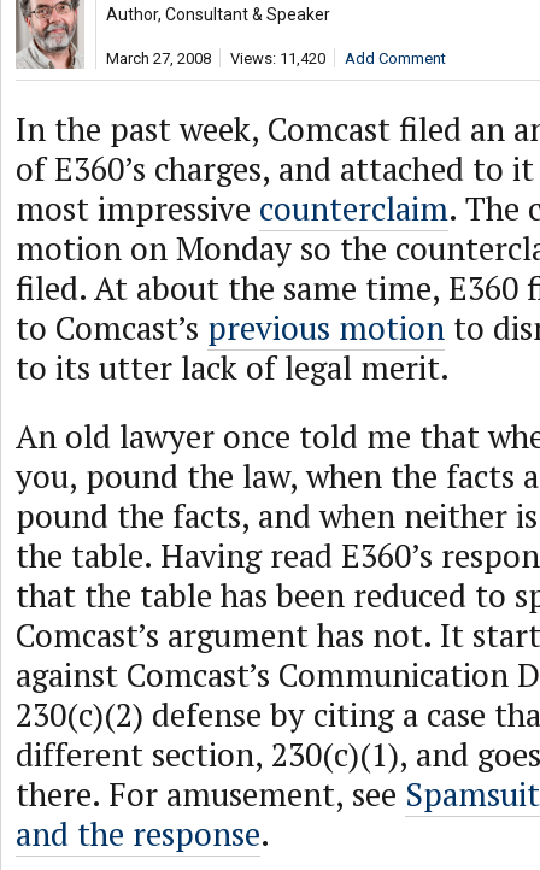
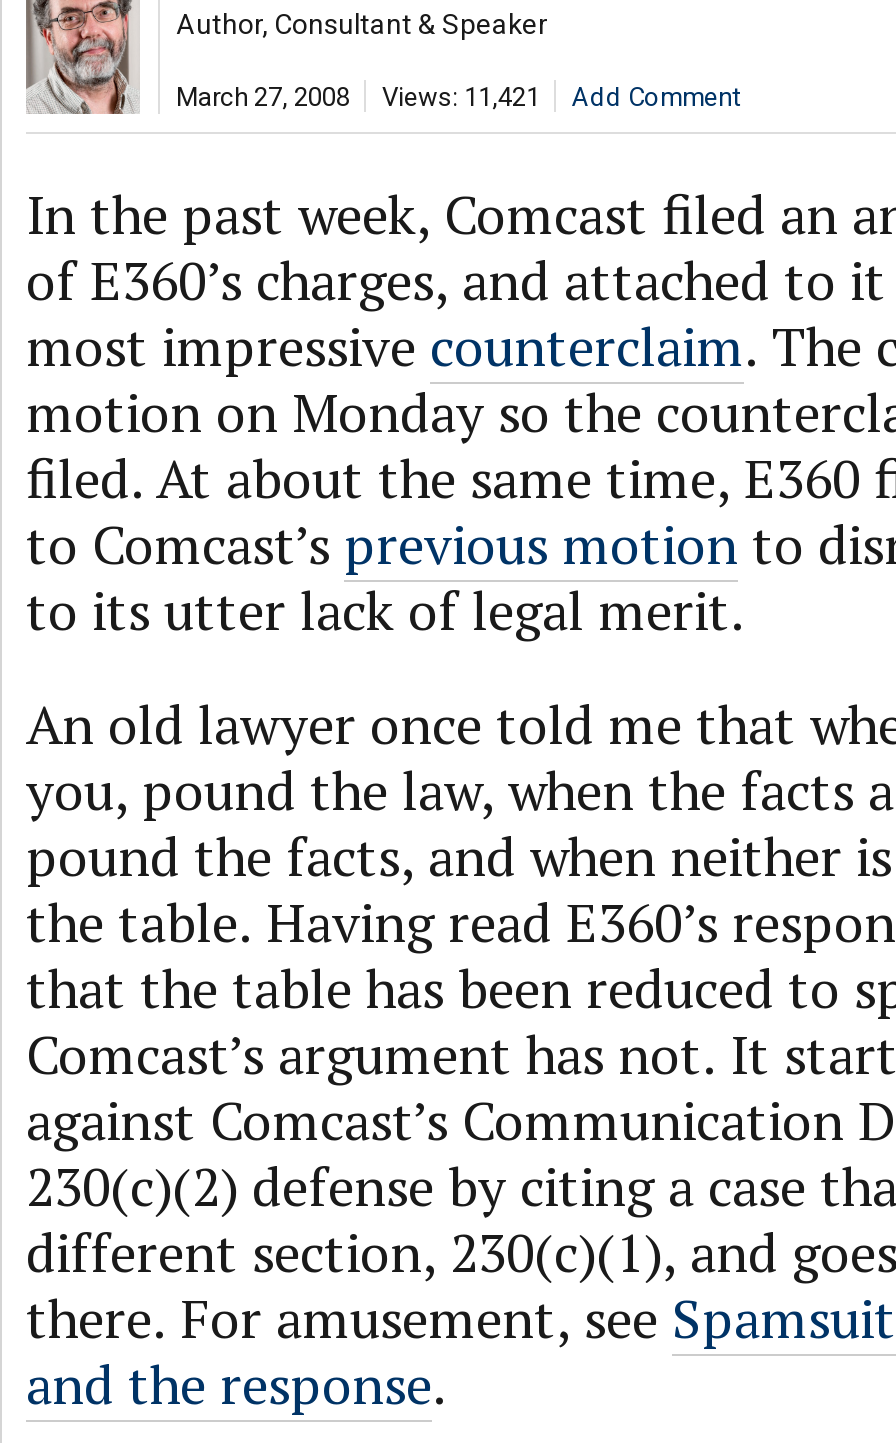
[106,49,446,67] March 27, 2008 Views: 11,420 Add Comment -> [176,82,740,112] March 27, 2008 Views: 11,421 Add Comment

